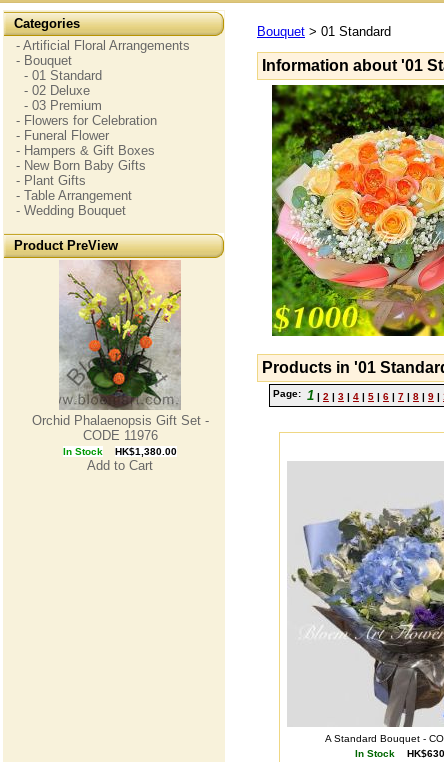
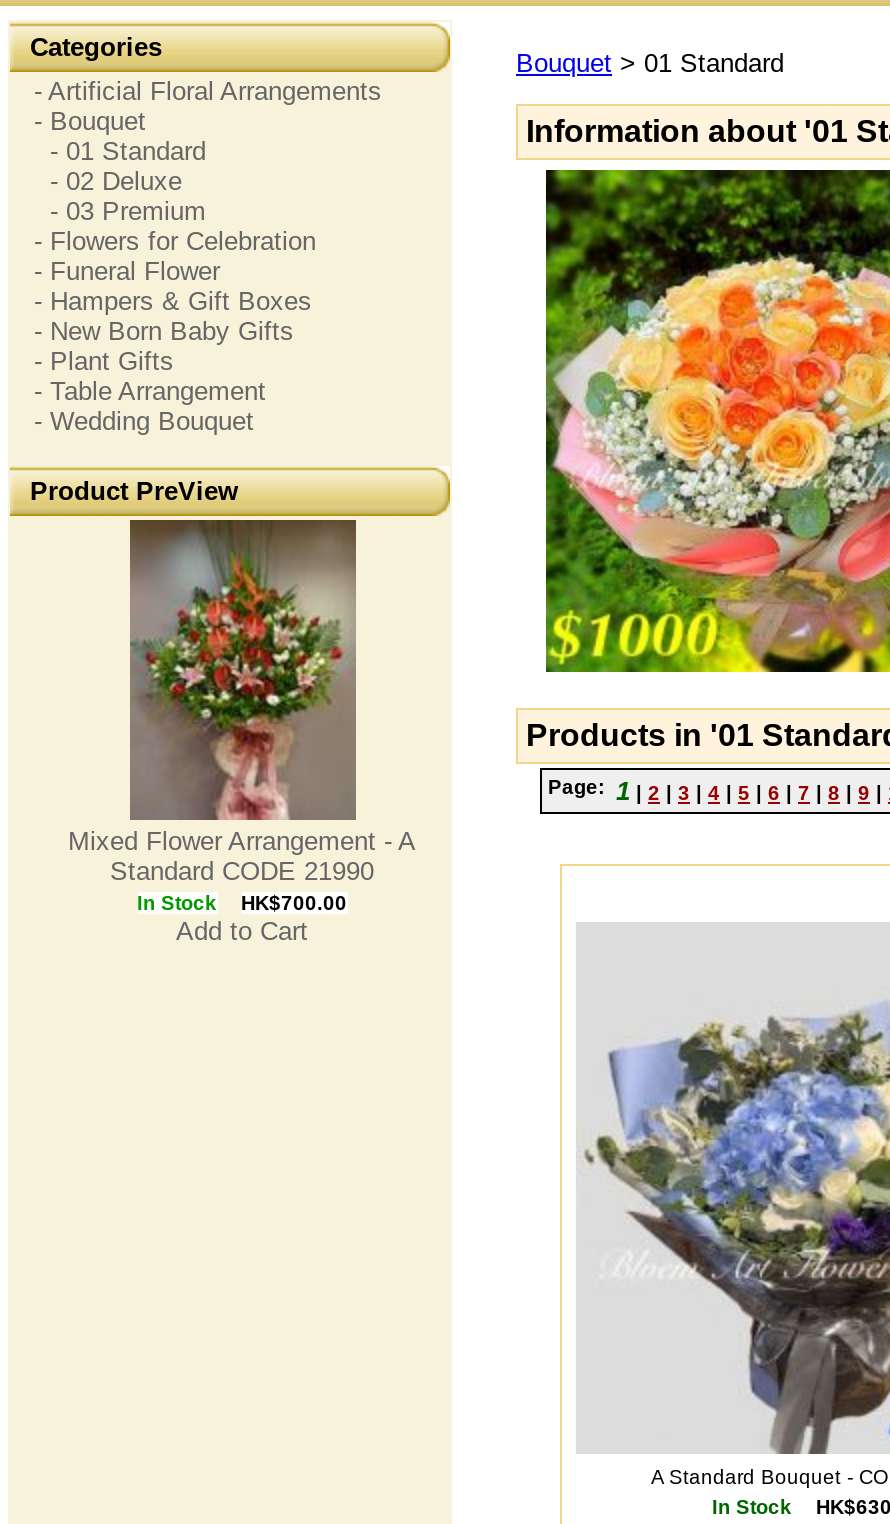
[31,259,208,443] [image] | Orchid Phalaenopsis Gift Set - | CODE 11976 -> [68,518,416,886] [image] | Mixed Flower Arrangement - A | Standard CODE 21990
[63,446,177,457] In Stock HK$1,380.00 -> [137,892,347,914] In Stock HK$700.00

